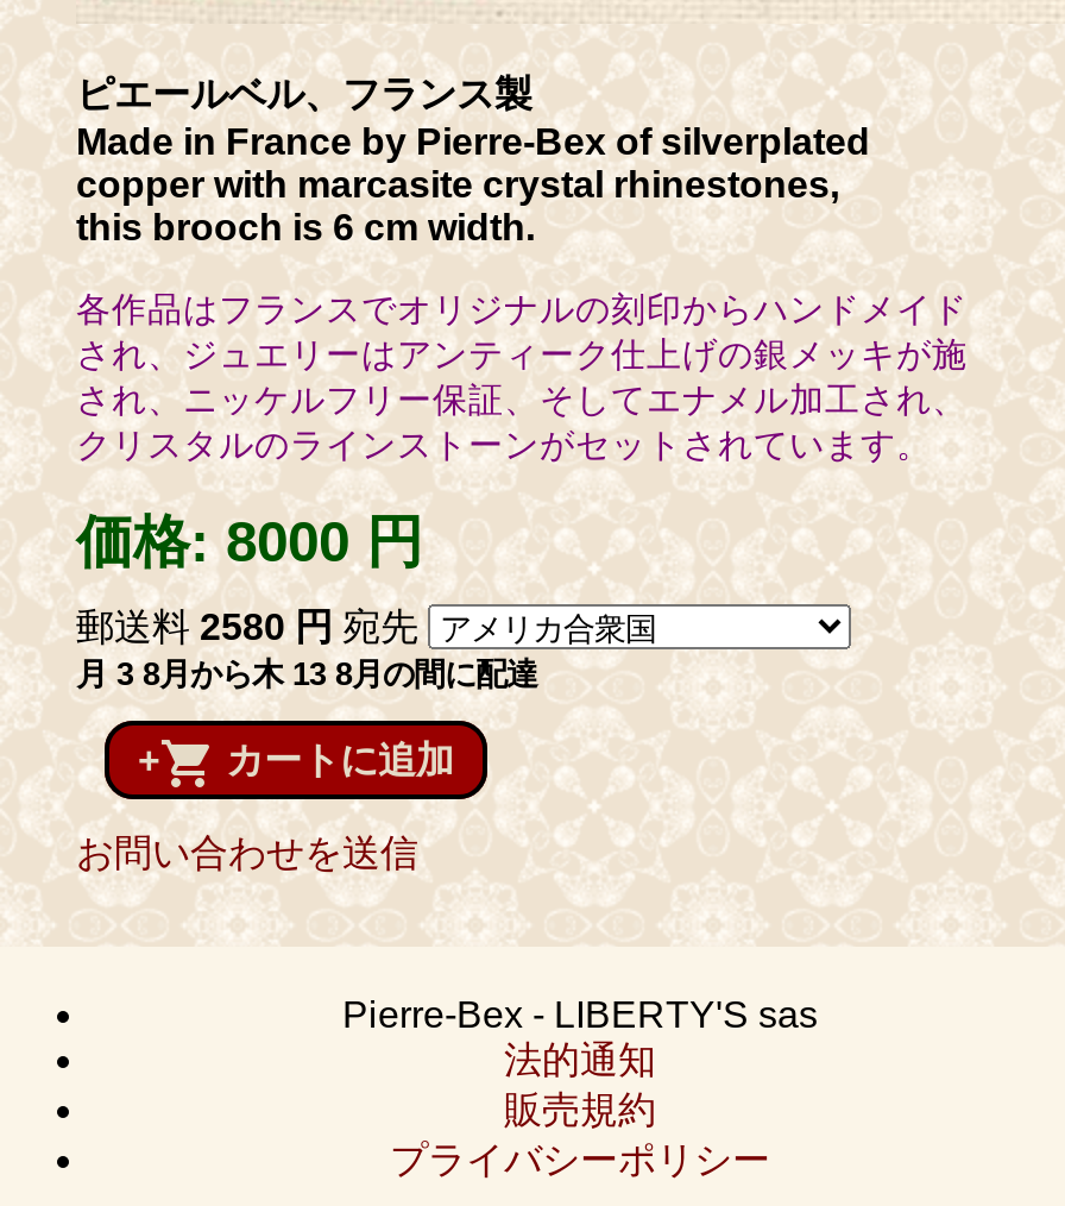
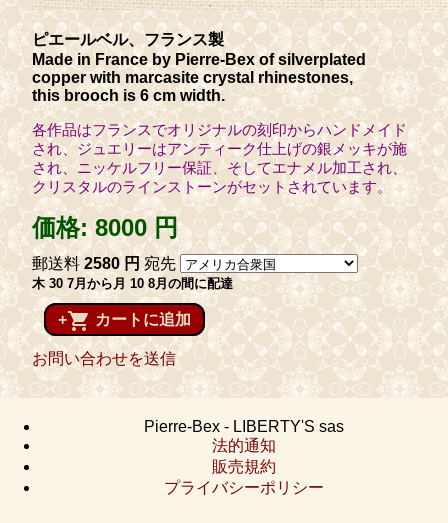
[76,657,537,692] 月 3 8月から木 13 8月の間に配達 -> [32,276,233,291] 木 30 7月から月 10 8月の間に配達

